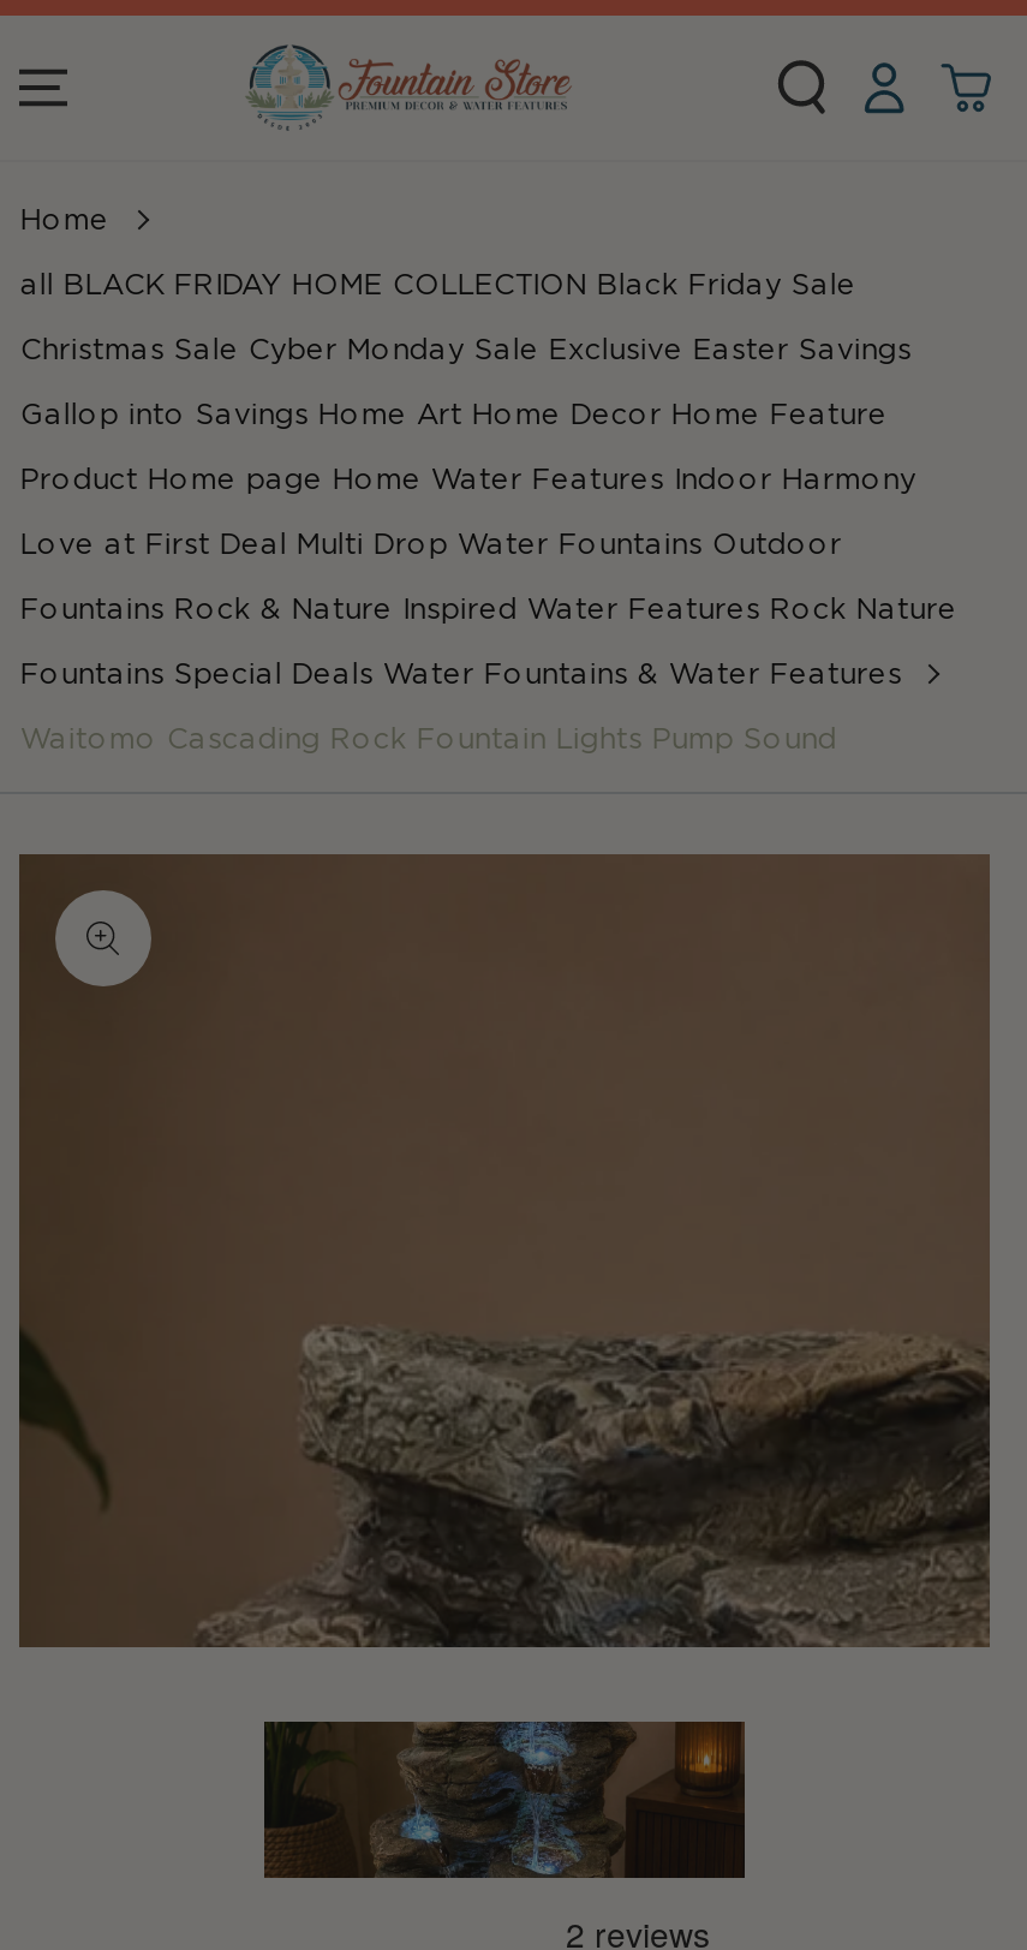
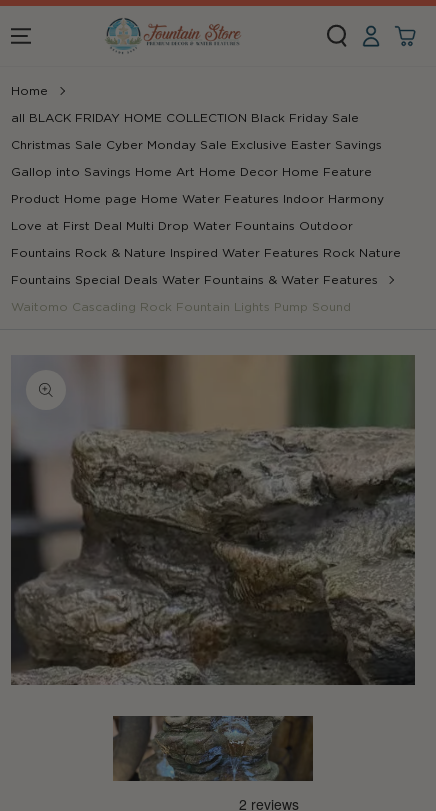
[17,852,992,1650] [image] -> [10,354,416,686] [image]
[262,1719,745,1880] [image] -> [112,715,313,782] [image]

